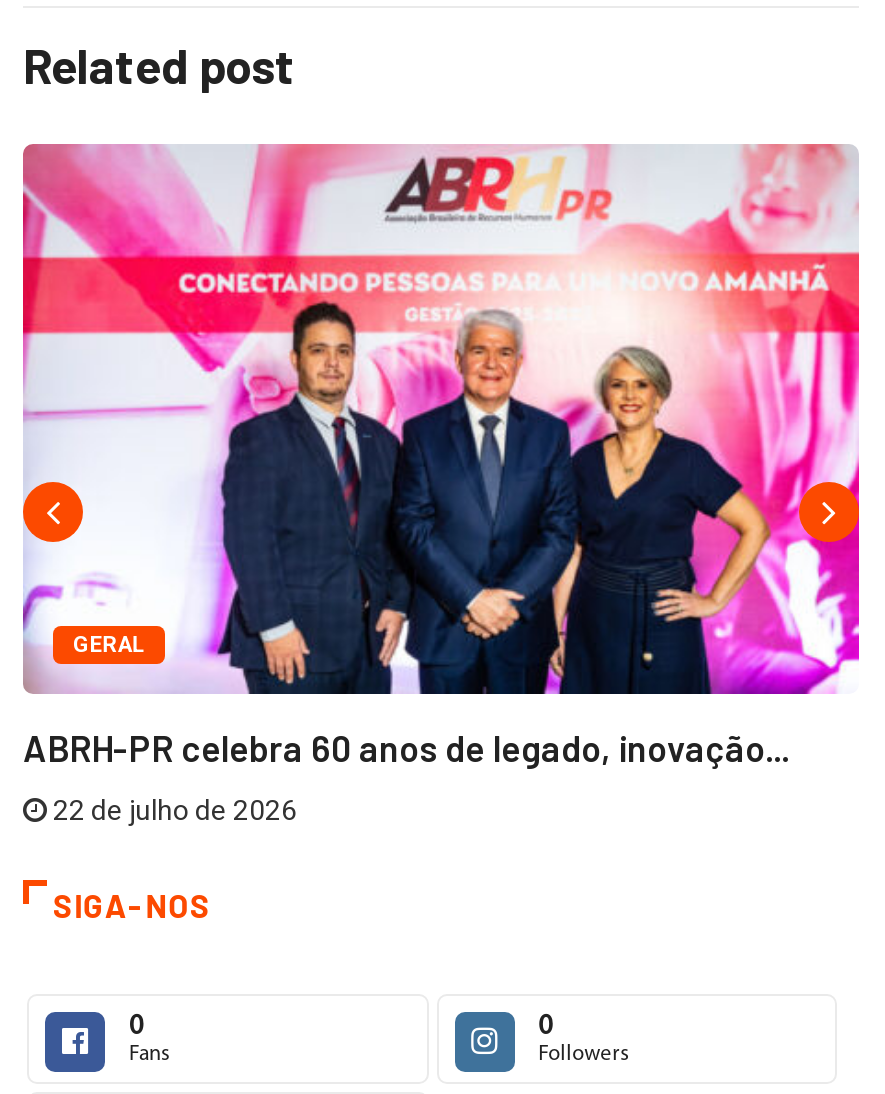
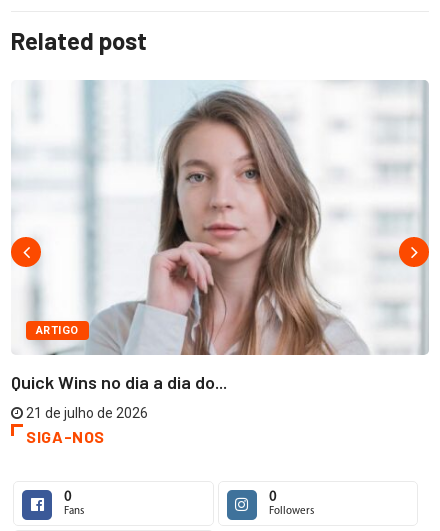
[21,142,861,696] [image] | GERAL -> [10,80,430,355] [image] | ARTIGO
[23,727,789,771] ABRH-PR celebra 60 anos de legado, inovação... -> [11,371,227,393] Quick Wins no dia a dia do...
[47,795,297,827] 22 de julho de 2026 -> [23,405,148,421] 21 de julho de 2026

